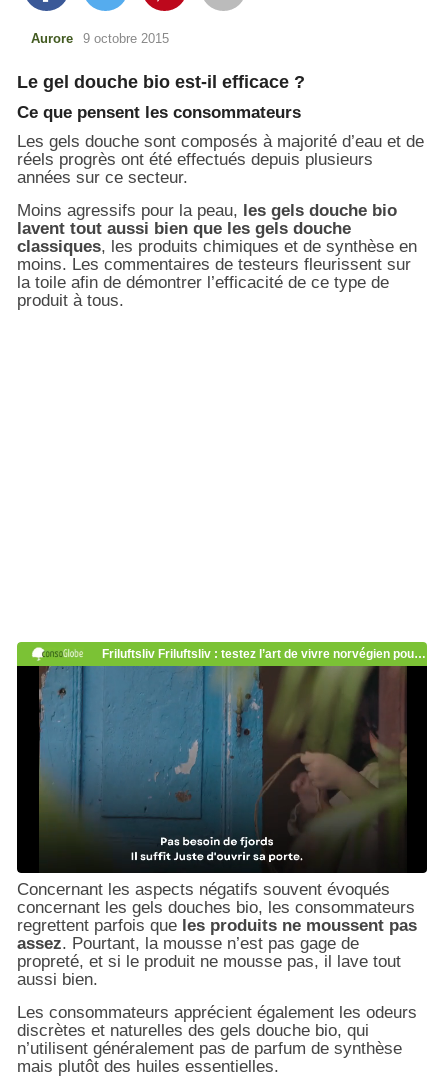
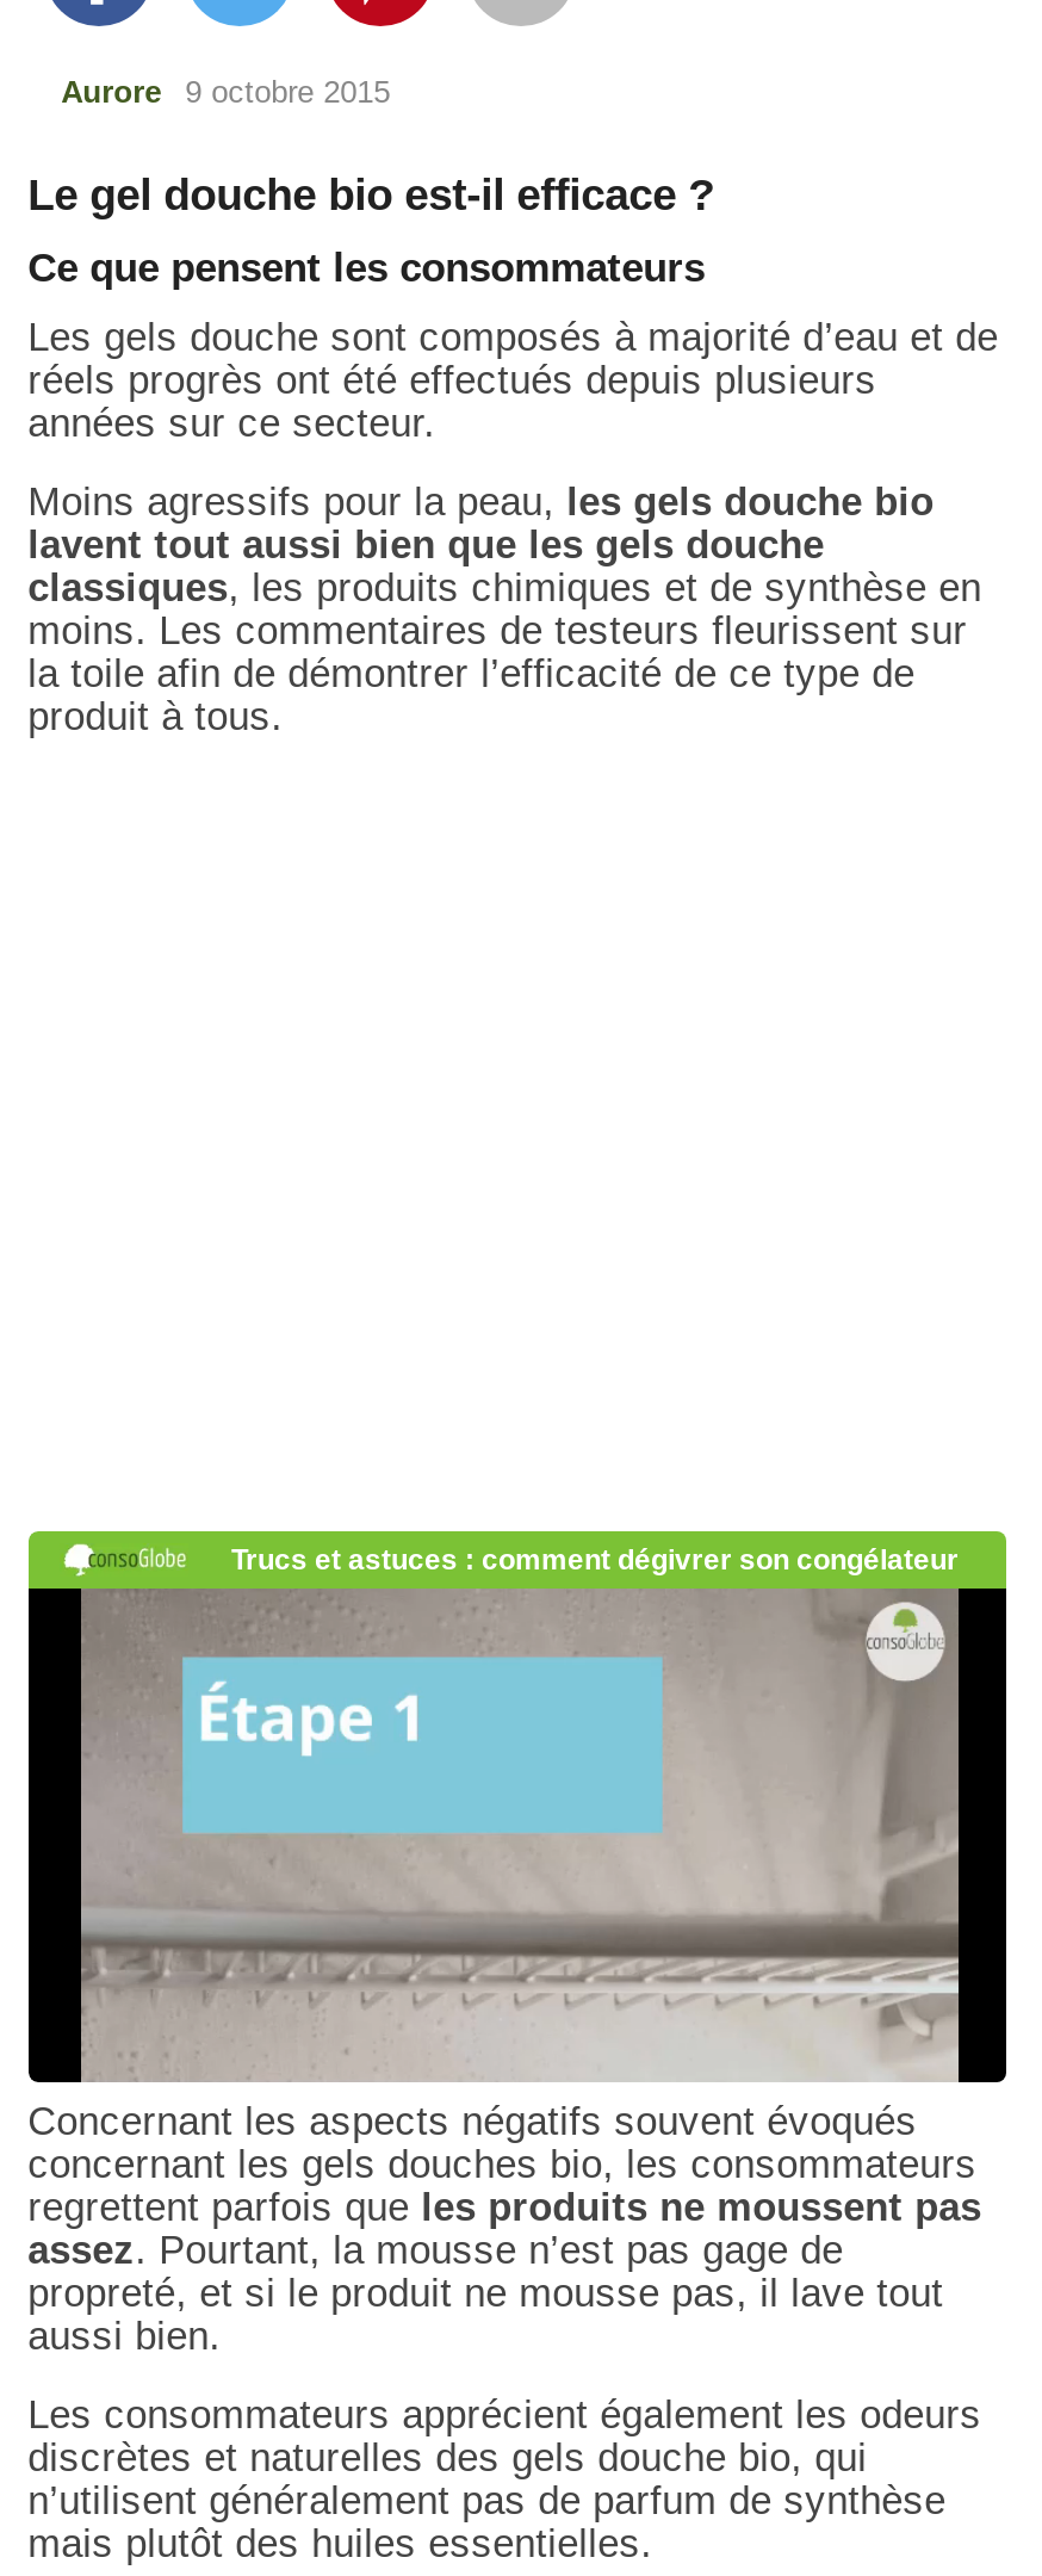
[39,646,425,874] [image] -> [79,1548,980,2082] [image]

